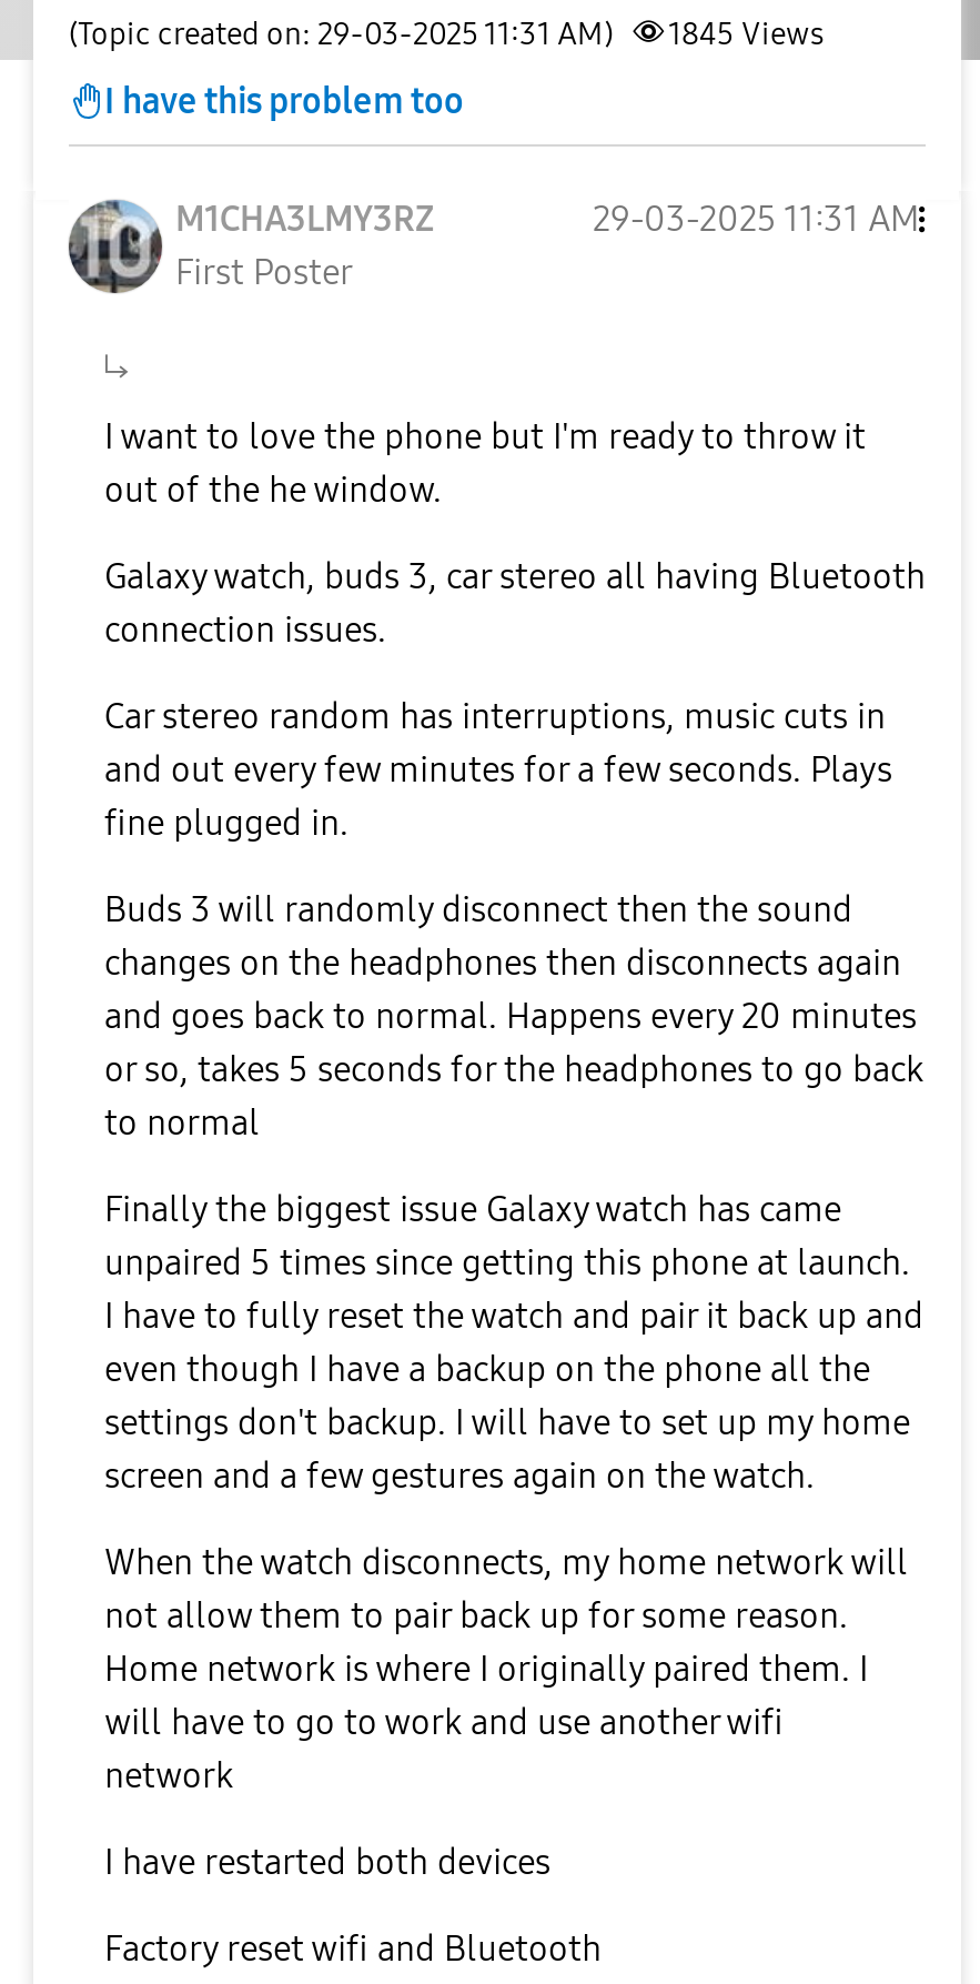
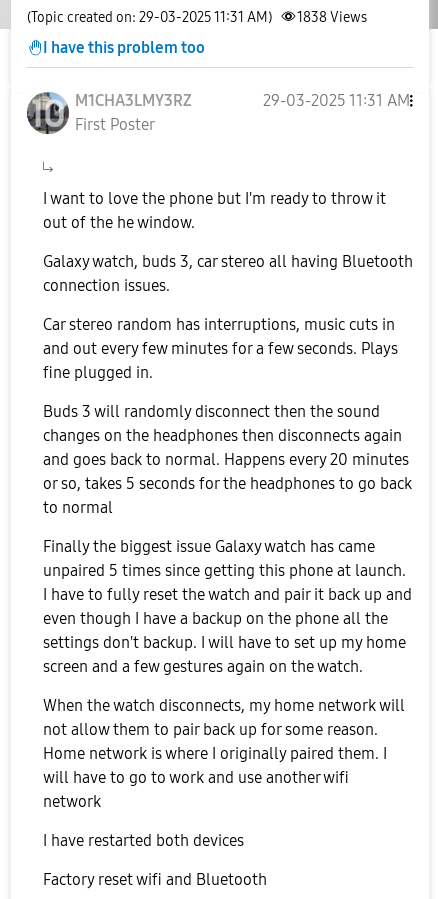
[69,16,824,53] (Topic created on: 29-03-2025 11:31 AM) 1845 Views -> [27,9,367,26] (Topic created on: 29-03-2025 11:31 AM) 1838 Views

